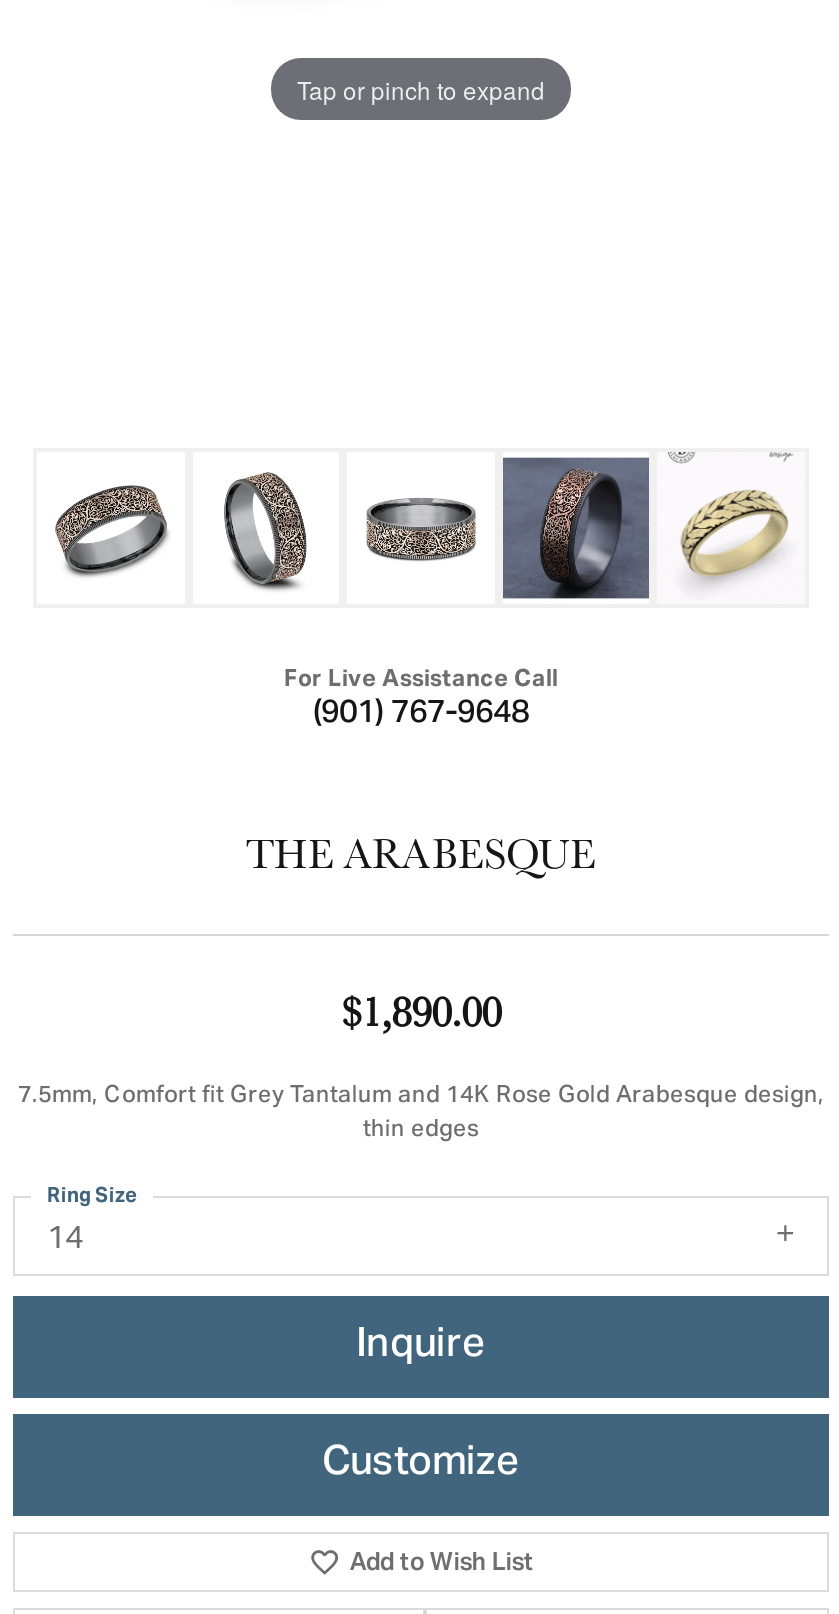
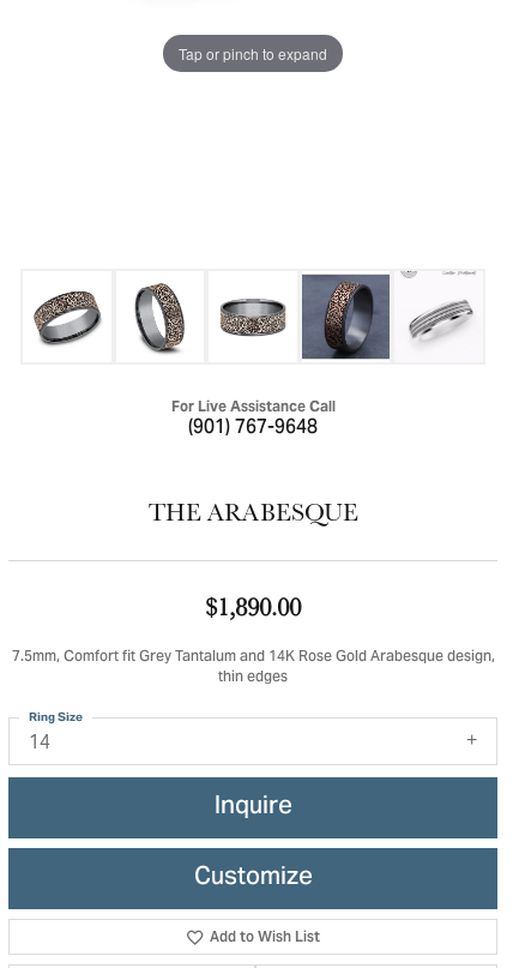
[681,488,787,584] [image] -> [409,294,473,349] [image]

